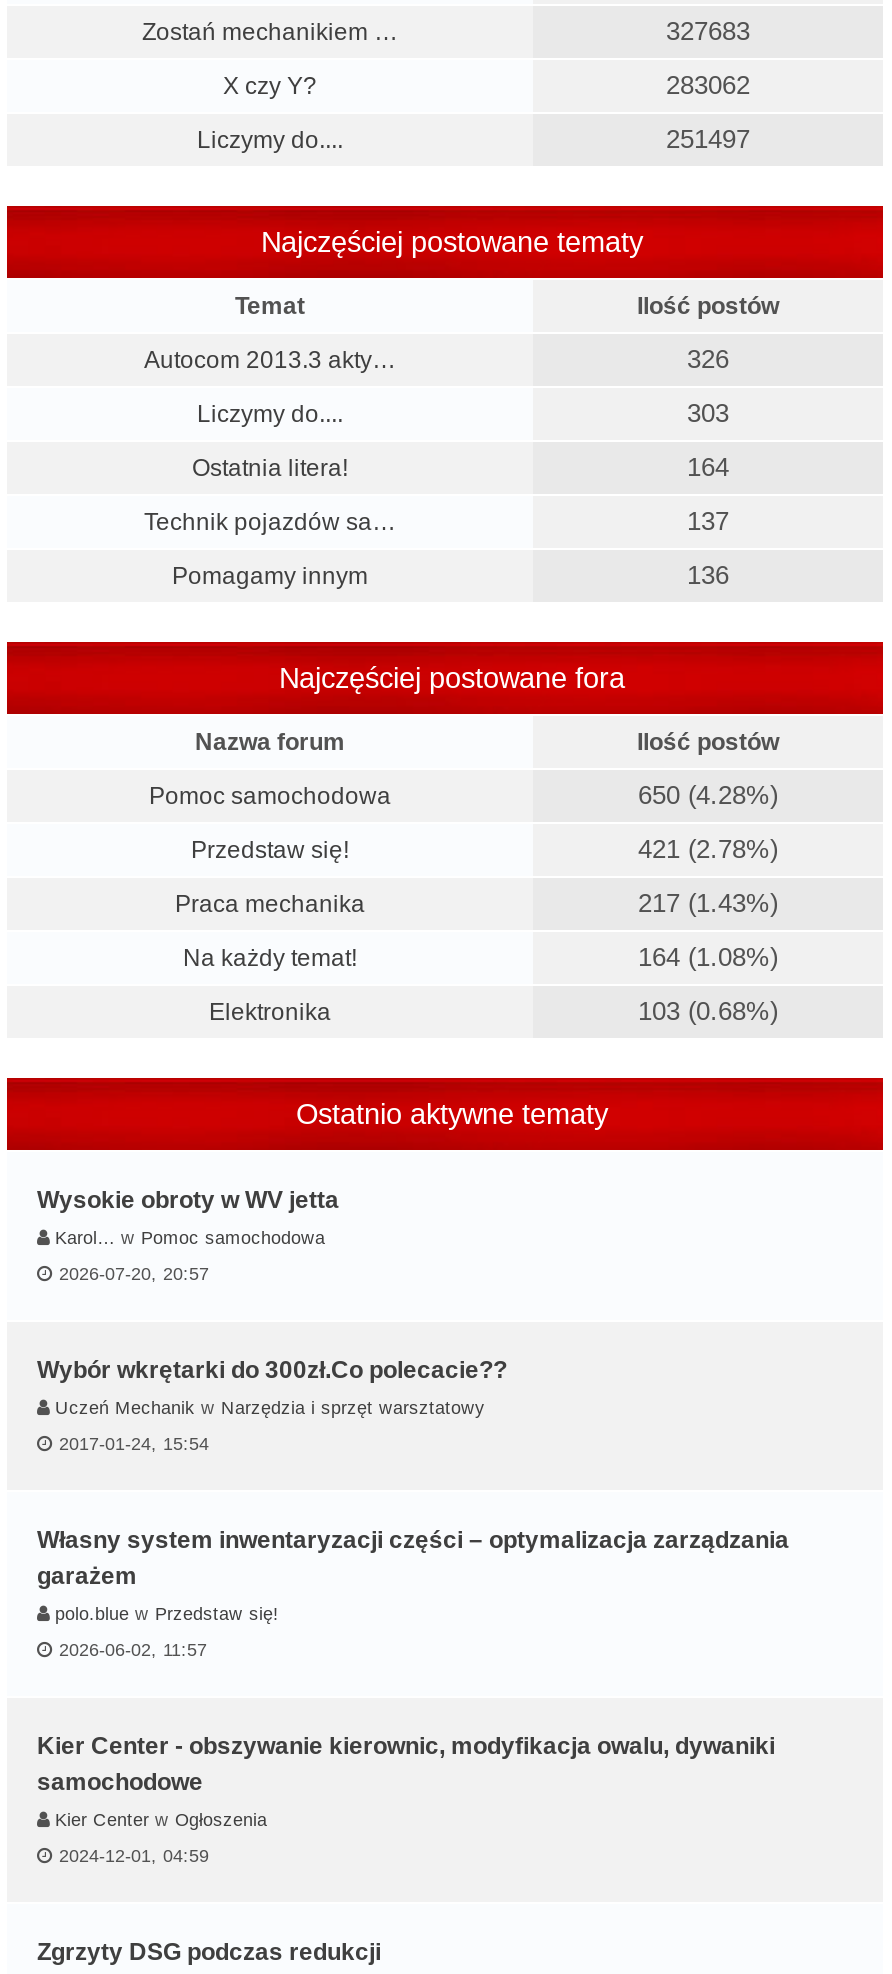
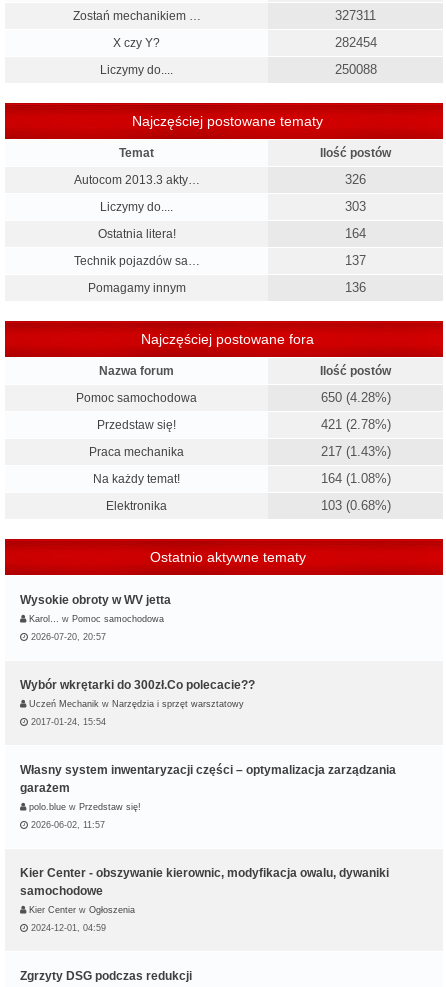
[666,16,750,46] 327683 -> [335,8,376,23] 327311
[666,70,750,100] 283062 -> [334,35,376,50] 282454
[666,124,750,154] 251497 -> [334,62,376,77] 250088

